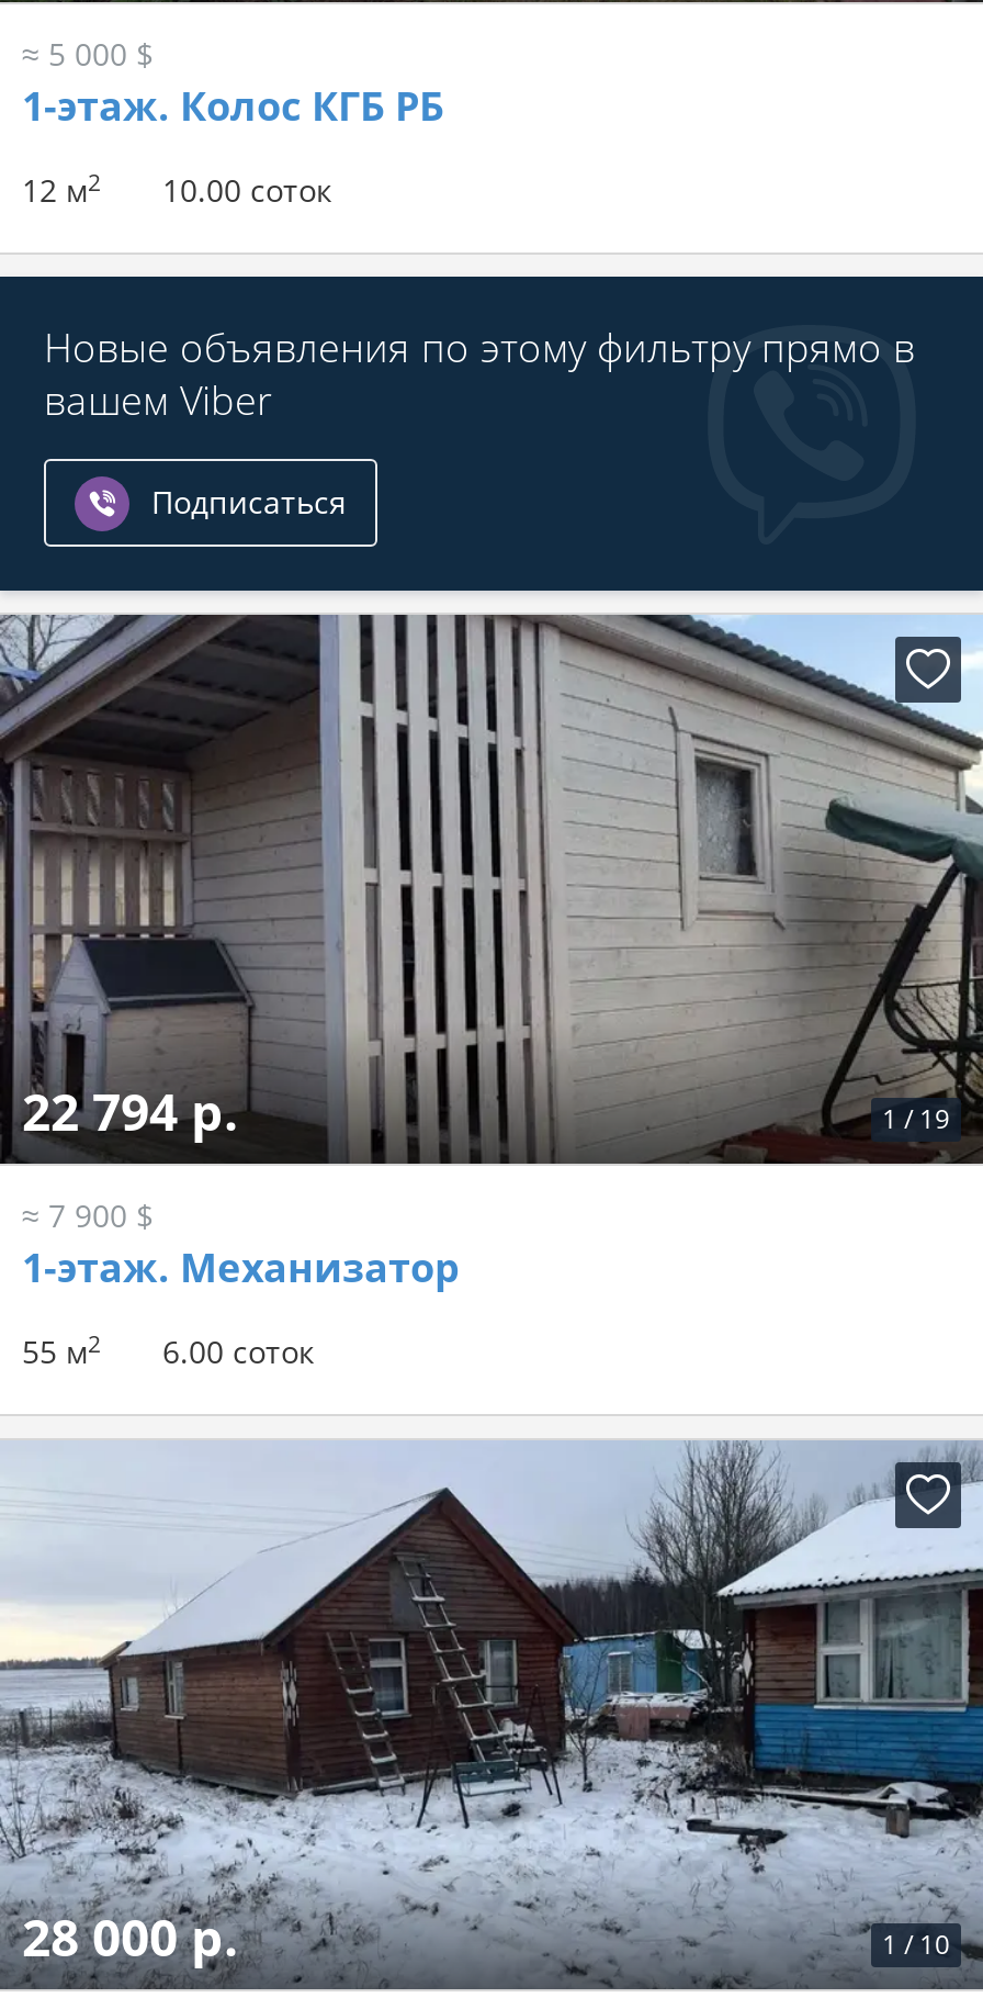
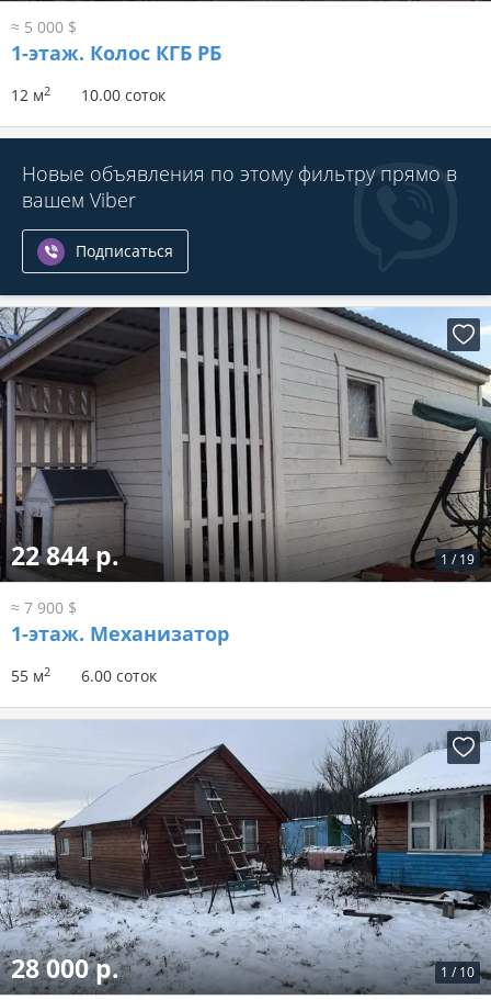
[22,1077,239,1147] 22 794 р. -> [11,538,119,573] 22 844 р.

